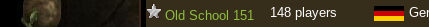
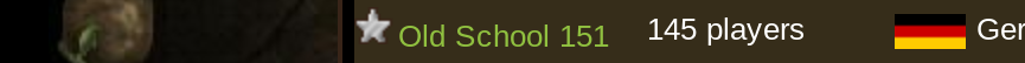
[164,5,336,23] Old School 151 148 players -> [398,12,806,54] Old School 151 145 players

